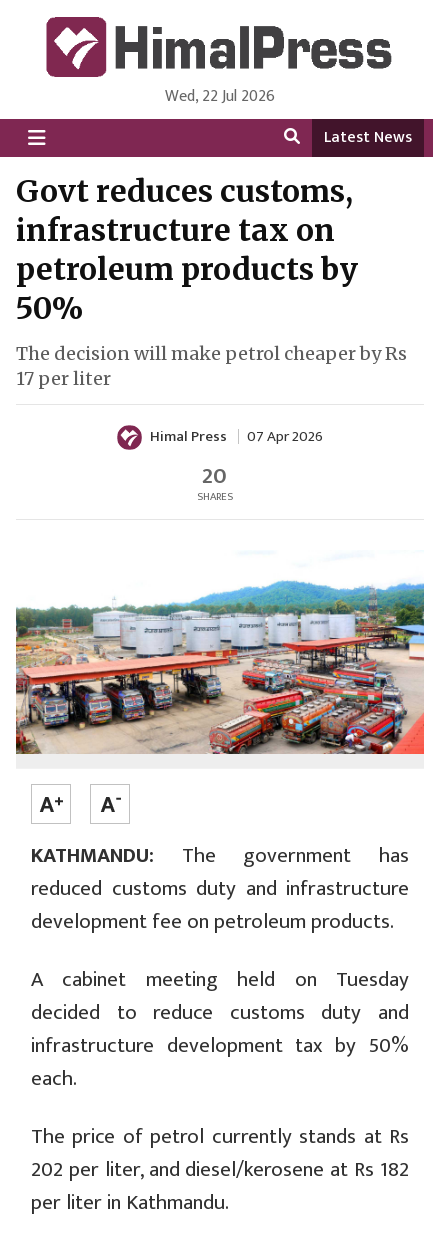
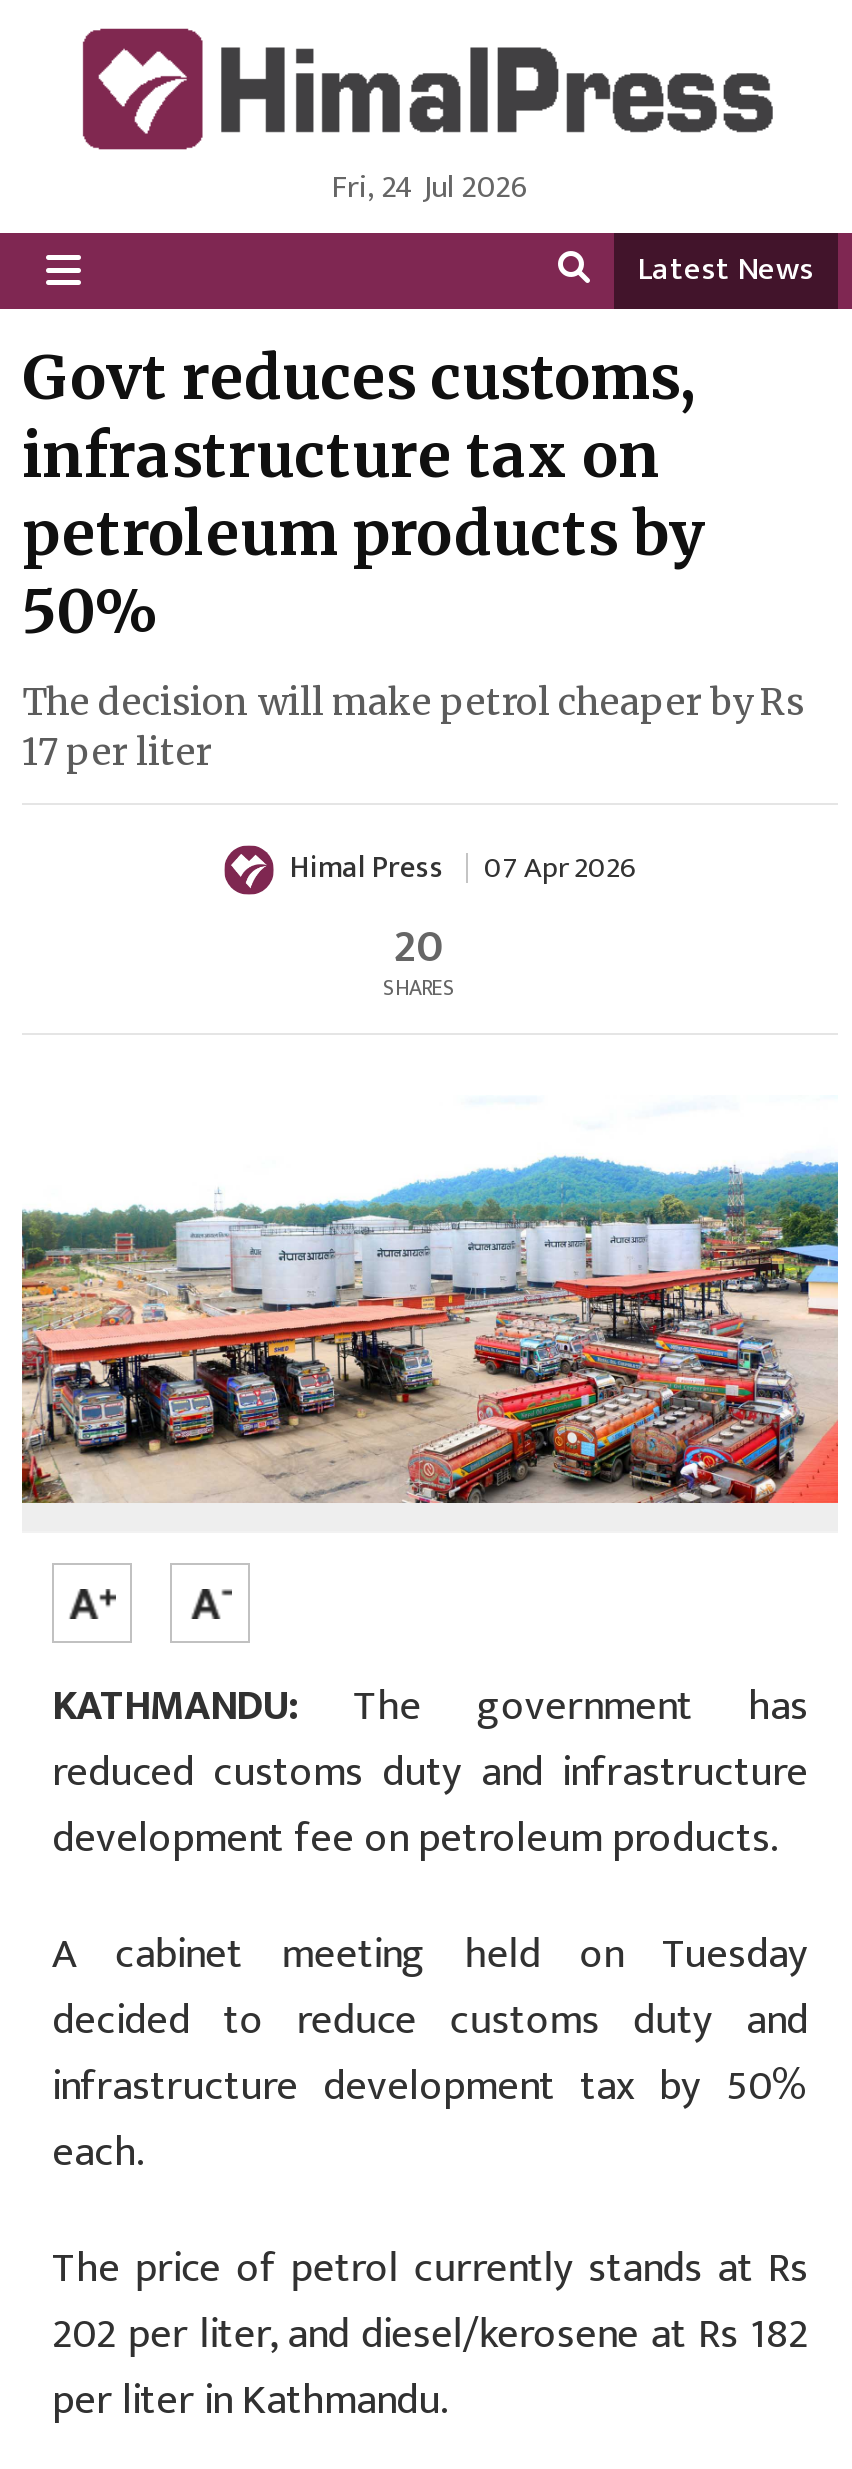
[165,83,275,110] Wed, 22 Jul 2026 -> [331,162,529,216] Fri, 24 Jul 2026

